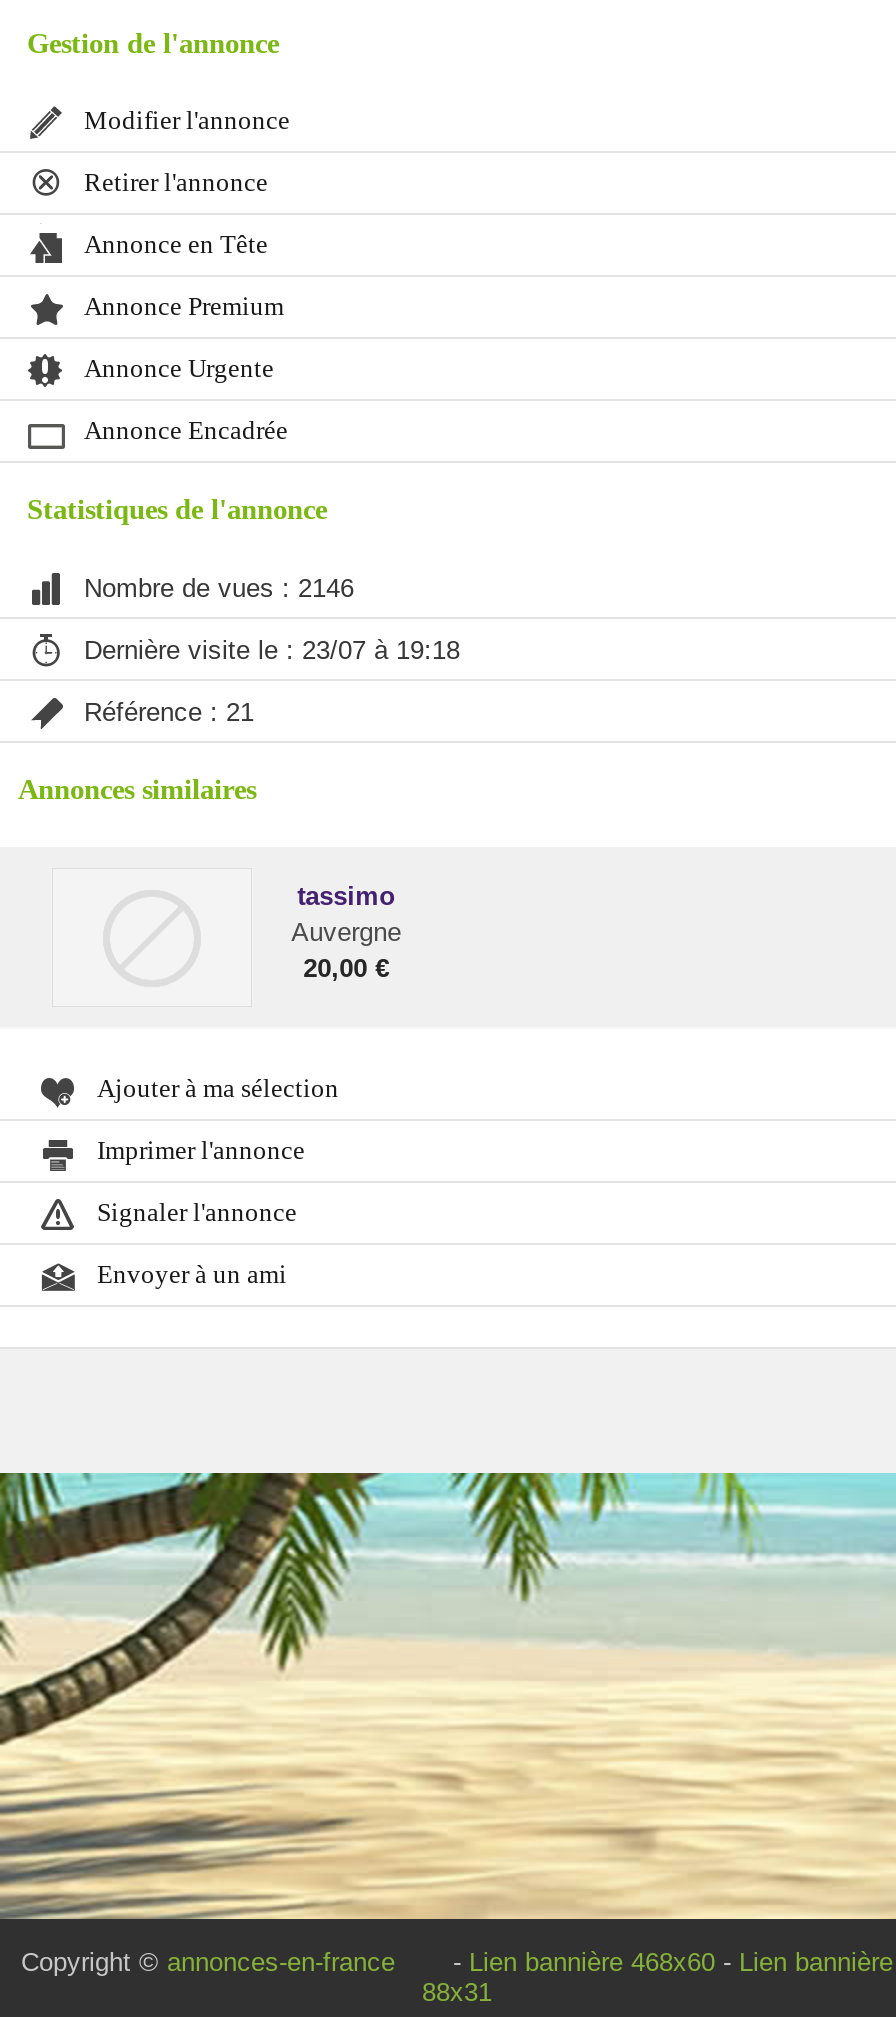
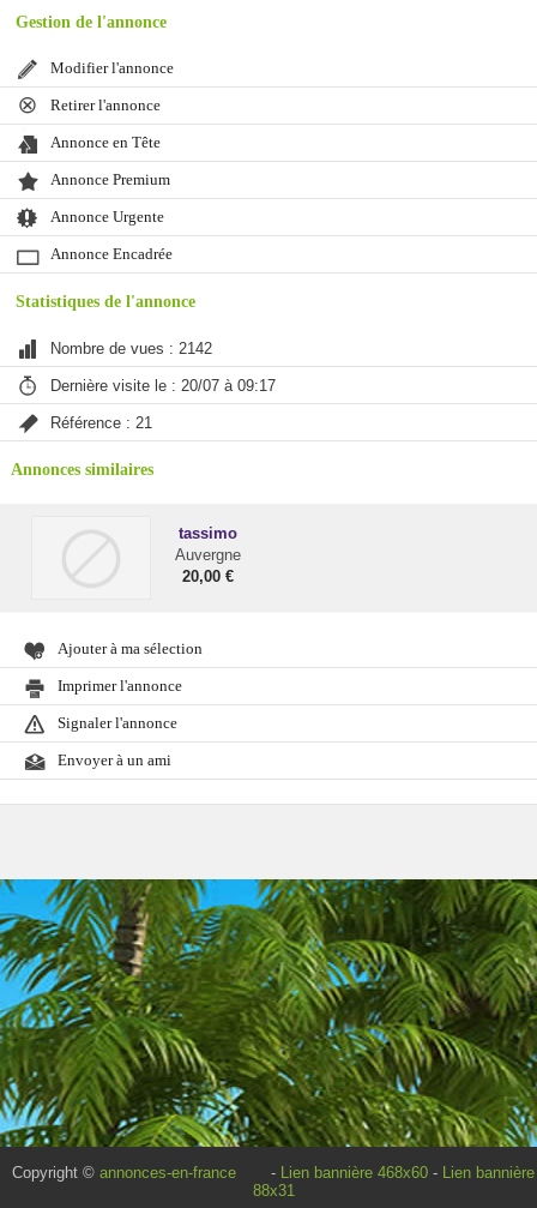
[84,573,354,603] Nombre de vues : 2146 -> [50,339,212,357] Nombre de vues : 2142
[84,635,460,665] Dernière visite le : 23/07 à 19:18 -> [50,377,276,395] Dernière visite le : 20/07 à 09:17
[6,1471,890,1921] [image] -> [4,878,533,1148] [image]

